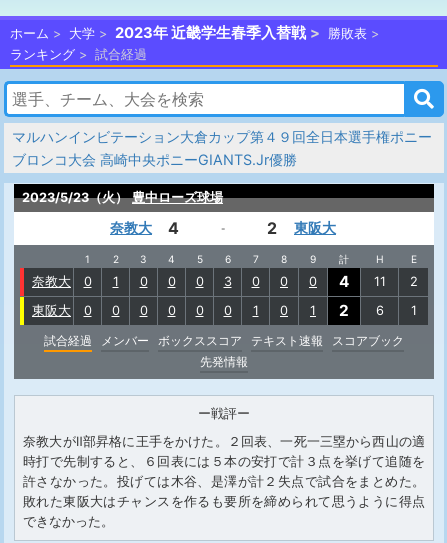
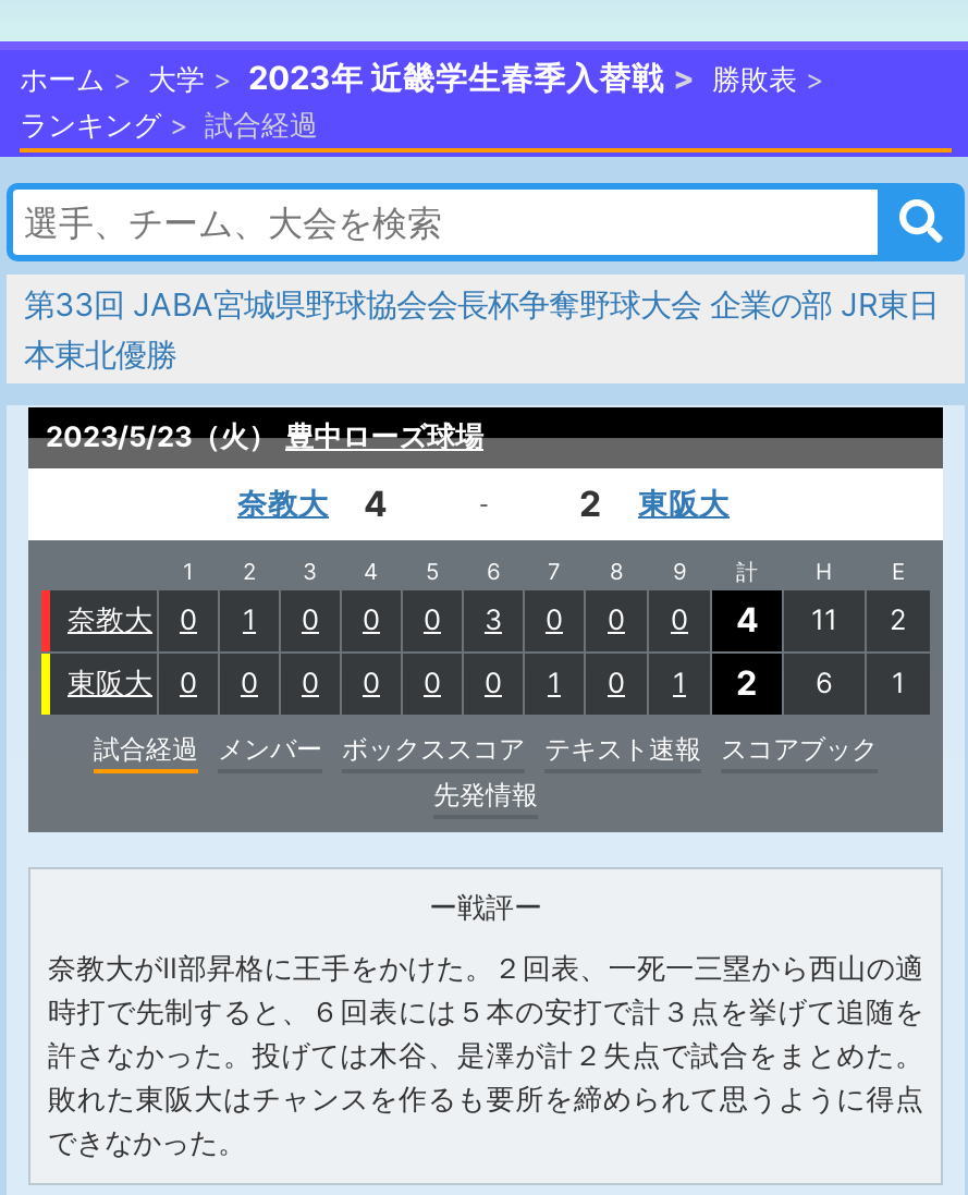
[12,128,432,168] マルハンインビテーション大倉カップ第４９回全日本選手権ポニー | ブロンコ大会 高崎中央ポニーGIANTS.Jr優勝 -> [24,285,939,373] 第33回 JABA宮城県野球協会会長杯争奪野球大会 企業の部 JR東日 | 本東北優勝

